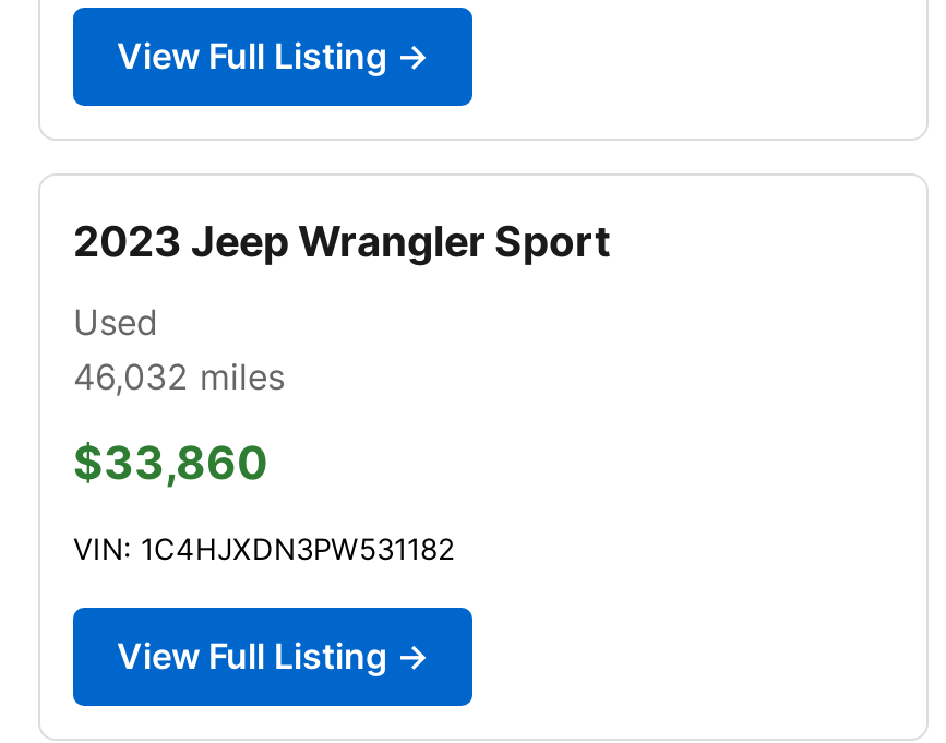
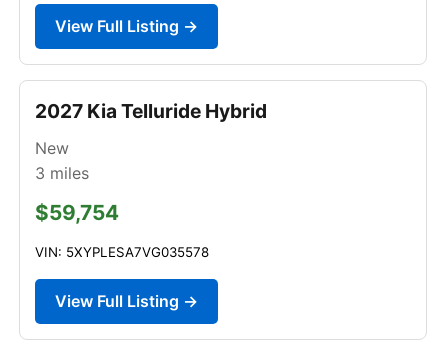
[73,215,610,267] 2023 Jeep Wrangler Sport -> [35,99,267,123] 2027 Kia Telluride Hybrid
[73,300,285,398] Used | 46,032 miles -> [35,138,89,183] New | 3 miles
[73,435,267,490] $33,860 -> [35,200,119,225] $59,754
[73,531,455,566] VIN: 1C4HJXDN3PW531182 -> [35,244,209,260] VIN: 5XYPLESA7VG035578

